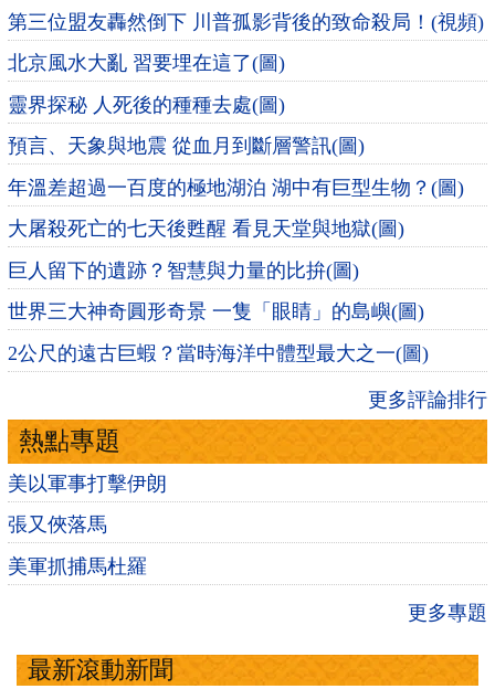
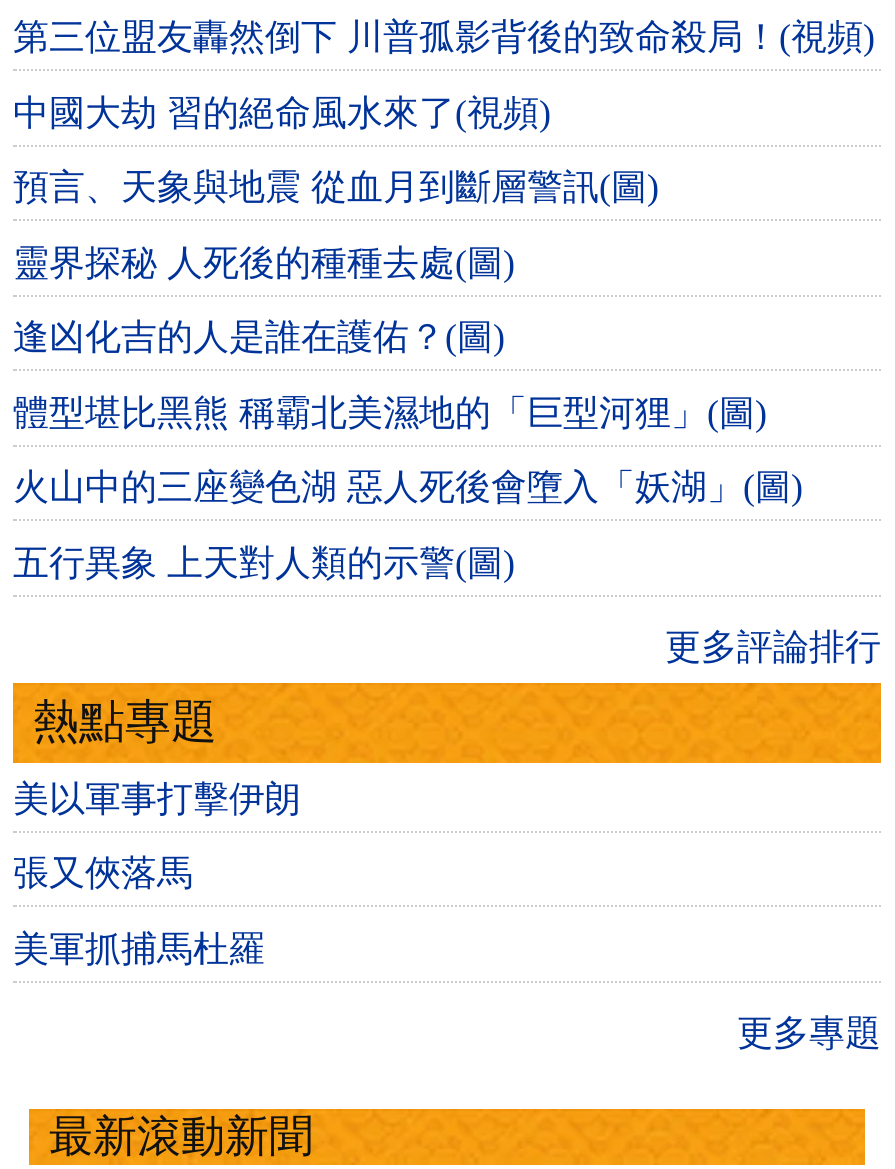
[8,52,285,74] 北京風水大亂 習要埋在這了(圖) -> [13,92,551,132] 中國大劫 習的絕命風水來了(視頻)
moved [8,93,285,115] -> [13,242,515,282]: 靈界探秘 人死後的種種去處(圖)
moved [8,135,365,157] -> [13,167,659,207]: 預言、天象與地震 從血月到斷層警訊(圖)
[8,176,464,364] 年溫差超過一百度的極地湖泊 湖中有巨型生物？(圖) | 大屠殺死亡的七天後甦醒 看見天堂與地獄(圖) | 巨人留下的遺跡？智慧與力量的比拚(圖) | 世界三大神奇圓形奇景 一隻「眼睛」的島嶼(圖) | 2公尺的遠古巨蝦？當時海洋中體型最大之一(圖) -> [13,317,803,582] 逢凶化吉的人是誰在護佑？(圖) | 體型堪比黑熊 稱霸北美濕地的「巨型河狸」(圖) | 火山中的三座變色湖 惡人死後會墮入「妖湖」(圖) | 五行異象 上天對人類的示警(圖)

